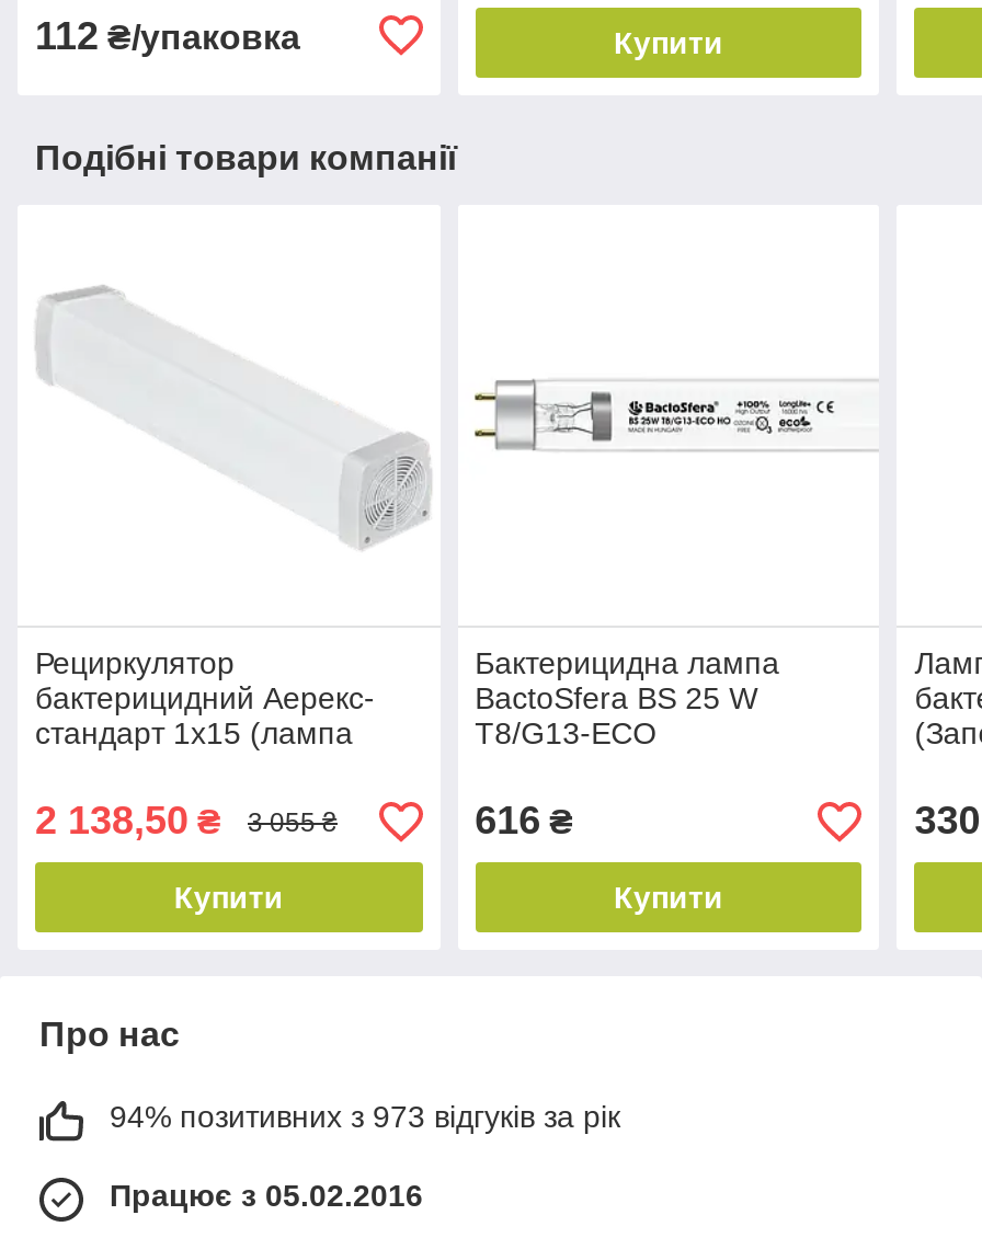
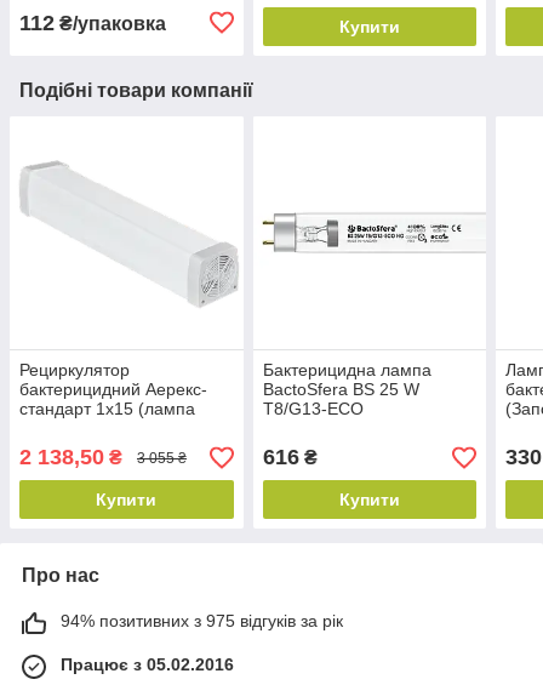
[110,1100,620,1135] 94% позитивних з 973 відгуків за рік -> [61,612,343,631] 94% позитивних з 975 відгуків за рік

